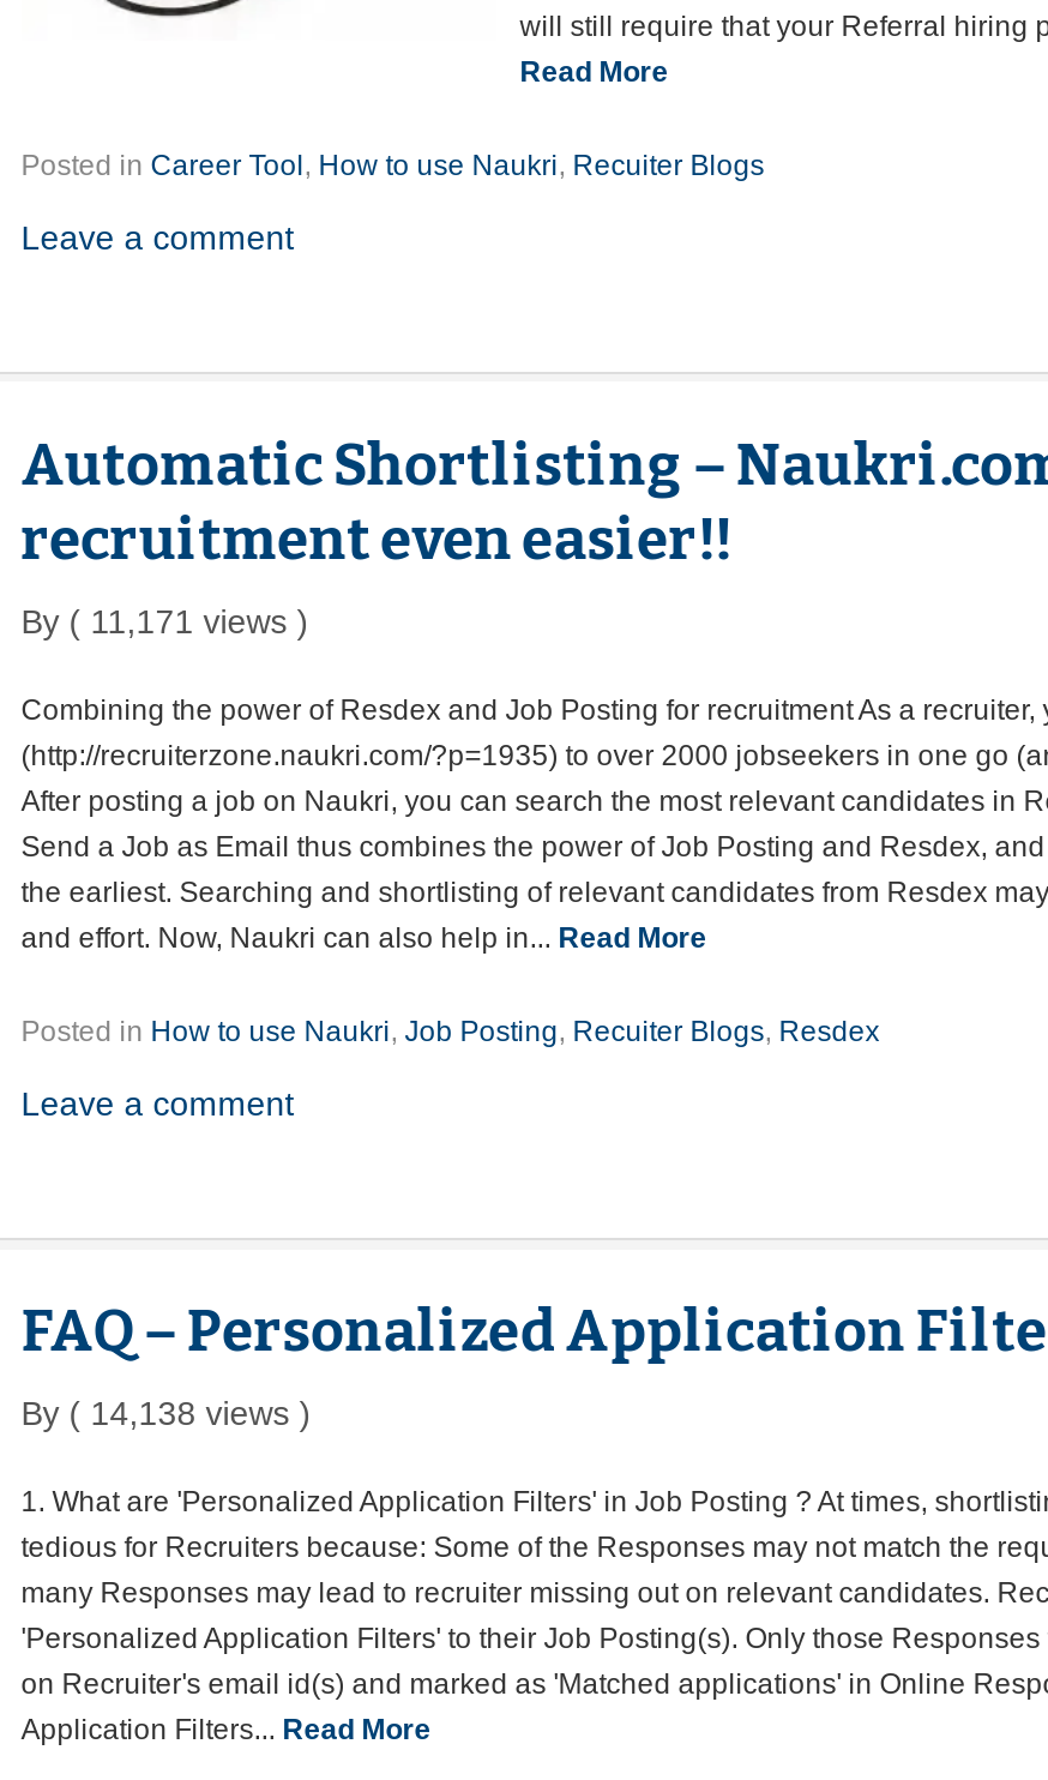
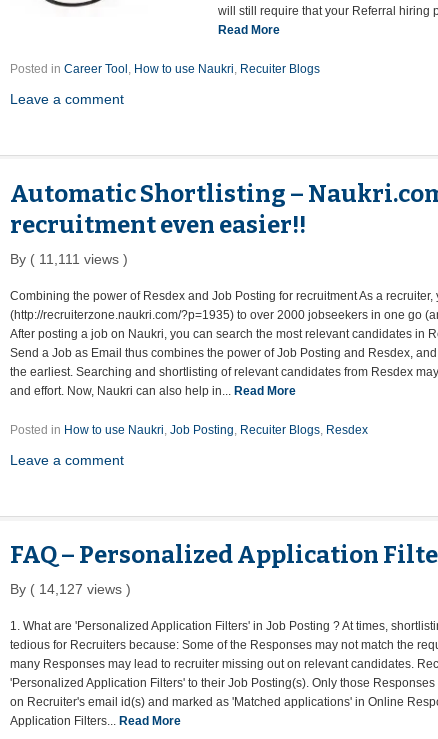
[21,602,309,641] By ( 11,171 views ) -> [10,251,128,267] By ( 11,111 views )
[21,1394,311,1433] By ( 14,138 views ) -> [10,581,131,597] By ( 14,127 views )

